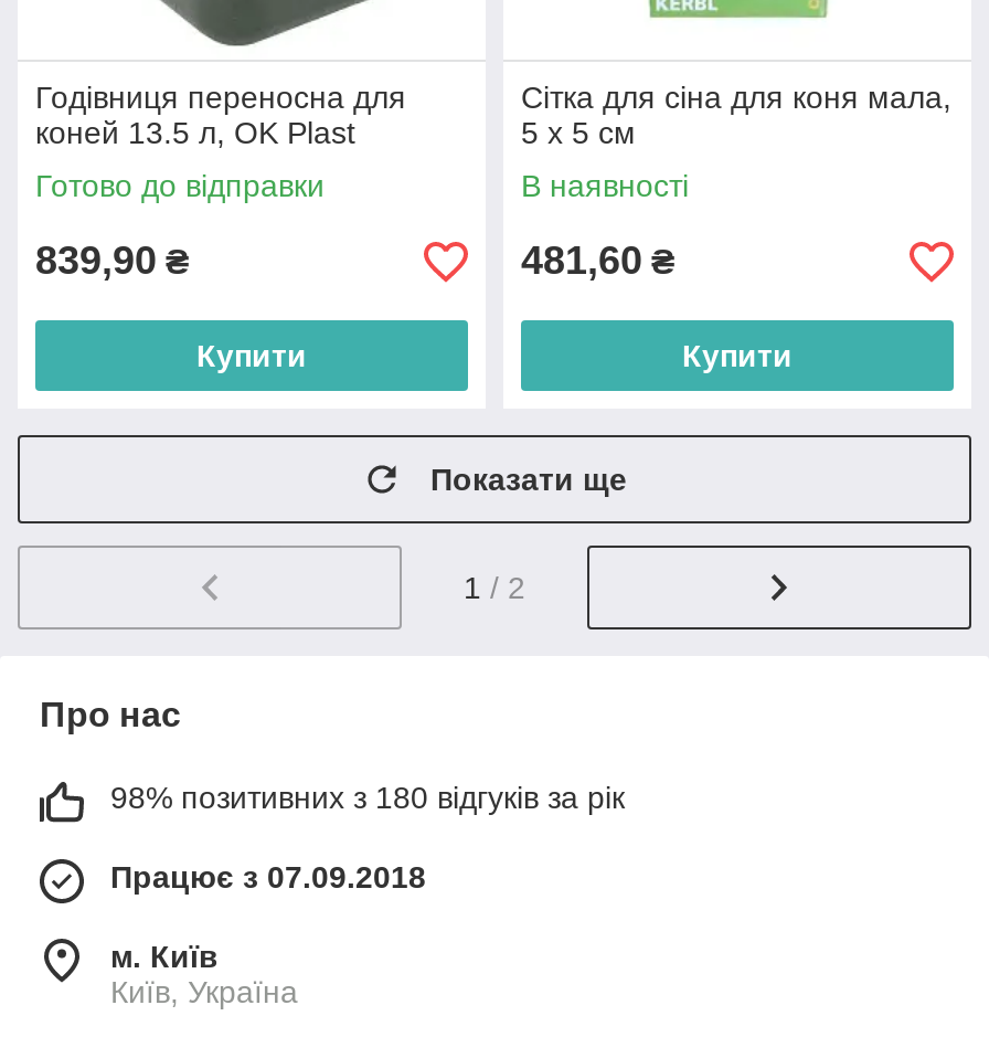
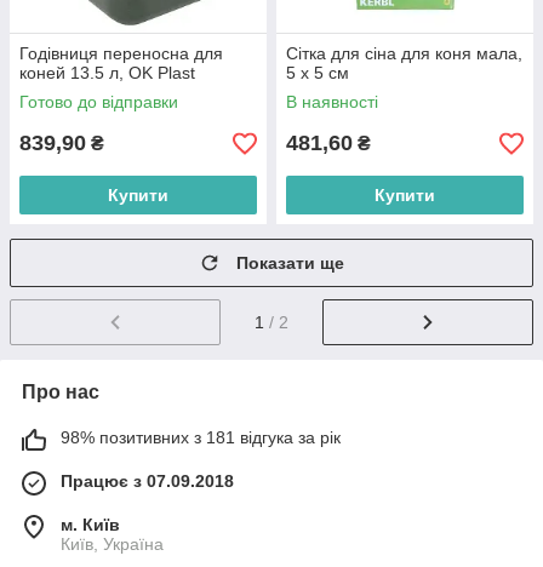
[110,780,625,815] 98% позитивних з 180 відгуків за рік -> [61,428,341,447] 98% позитивних з 181 відгука за рік

